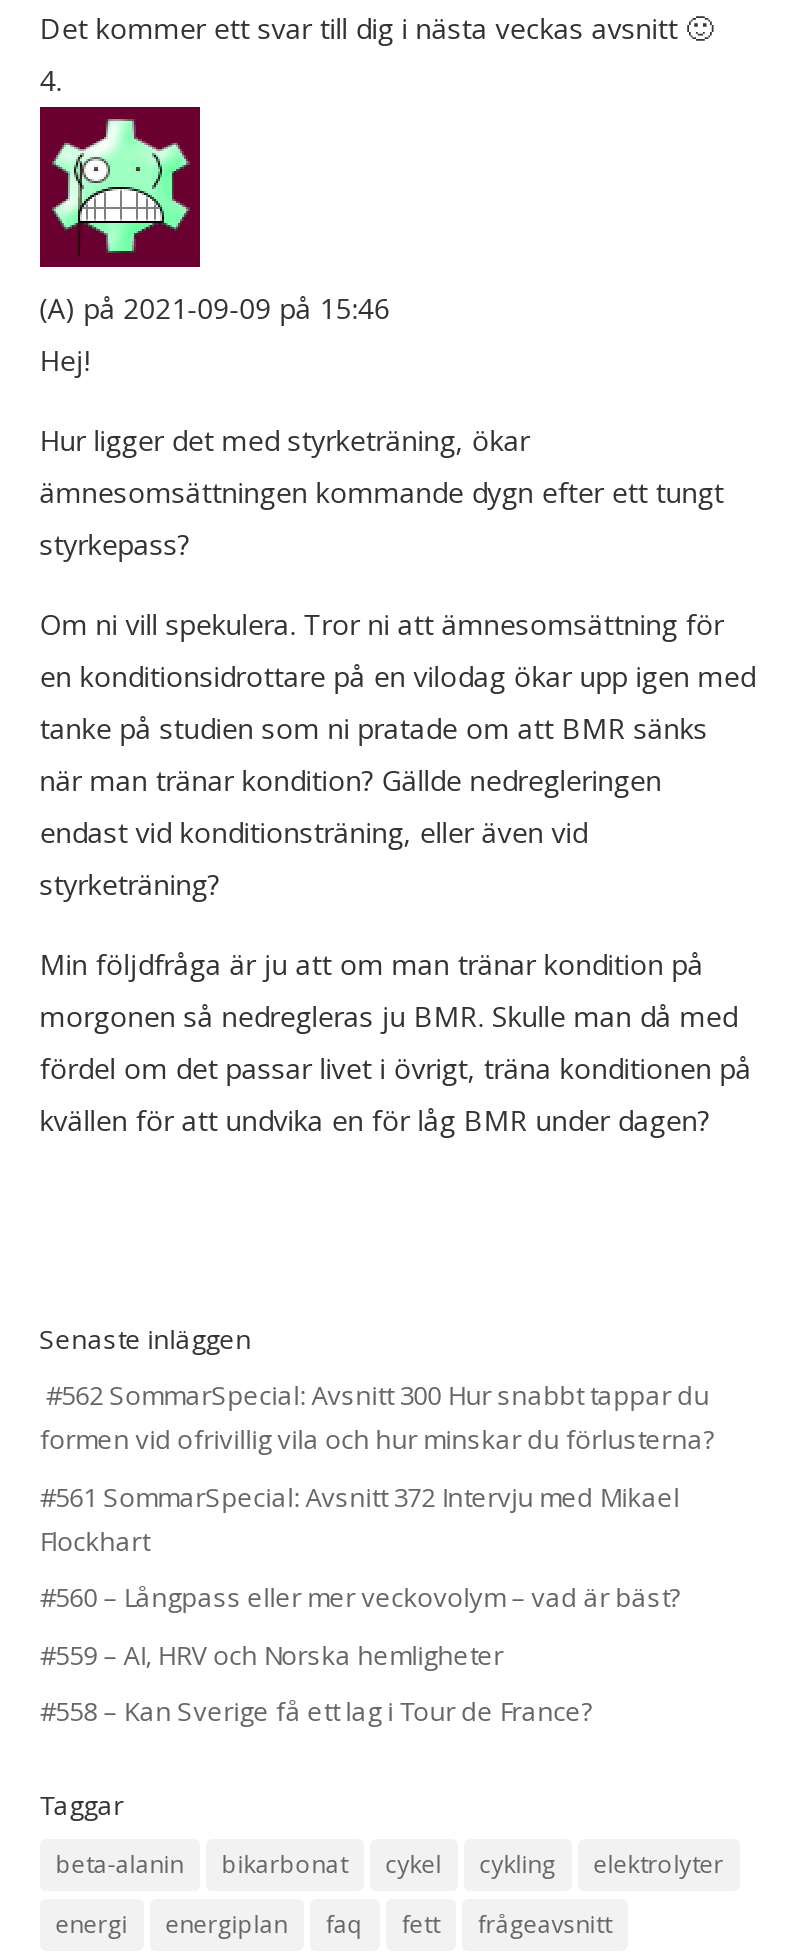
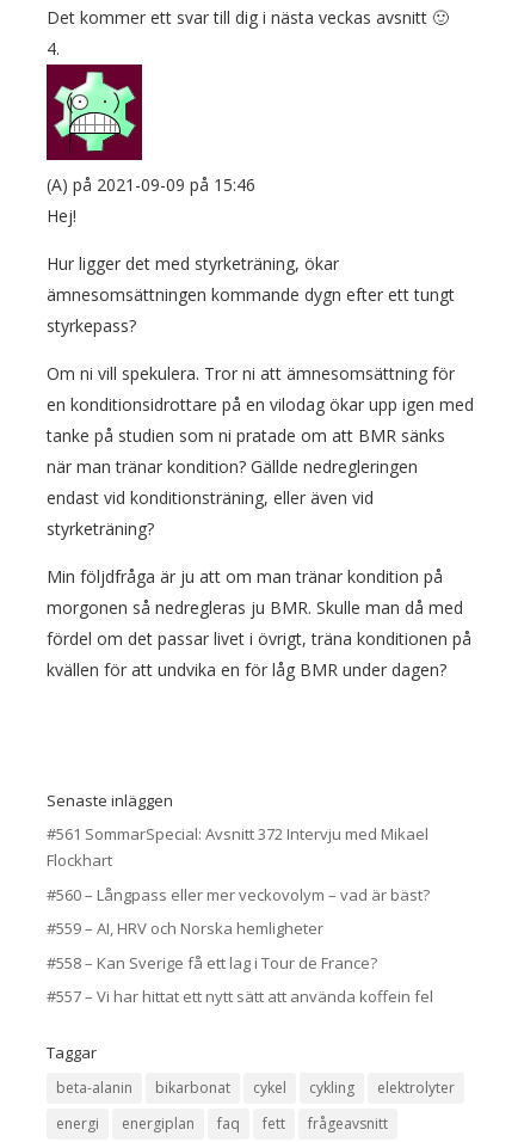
[40,1377,716,1457] #562 SommarSpecial: Avsnitt 300 Hur snabbt tappar du | formen vid ofrivillig vila och hur minskar du förlusterna? -> none
moved [40,1478,682,1729] -> [46,823,429,973]: #561 SommarSpecial: Avsnitt 372 Intervju med Mikael | Flockhart | #560 – Långpass eller mer veckovolym – vad är bäst? | #559 – AI, HRV och Norska hemligheter | #558 – Kan Sverige få ett lag i Tour de France?
none -> [46,986,433,1007] #557 – Vi har hittat ett nytt sätt att använda koffein fel

